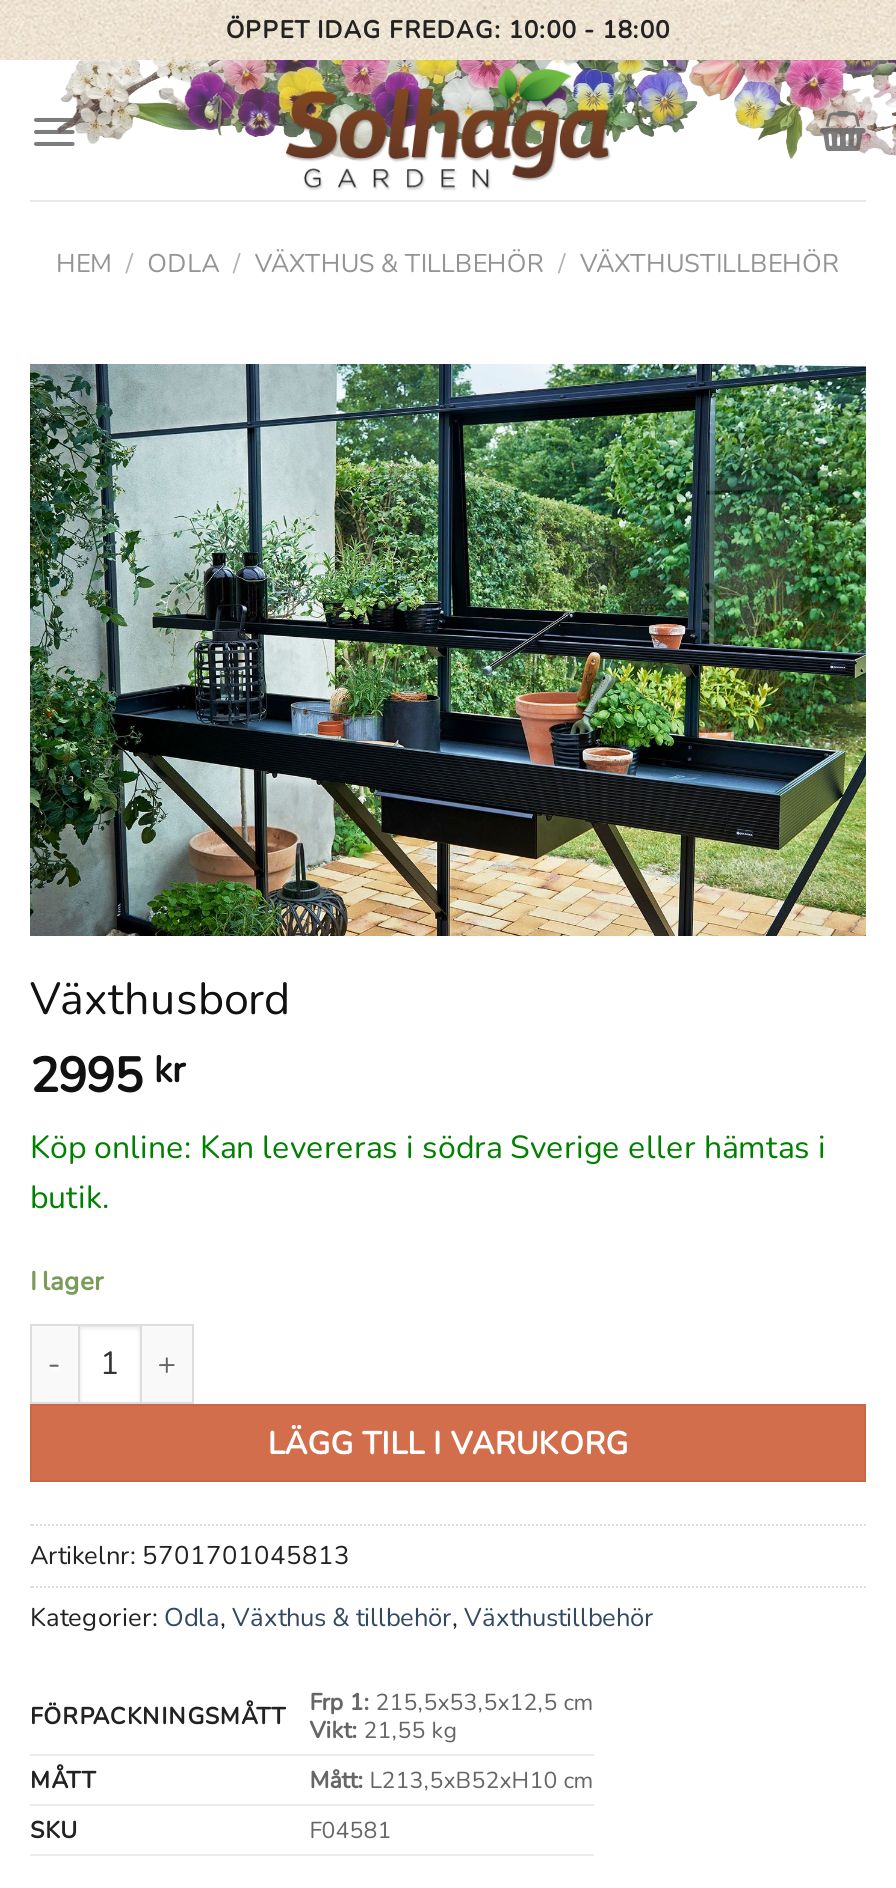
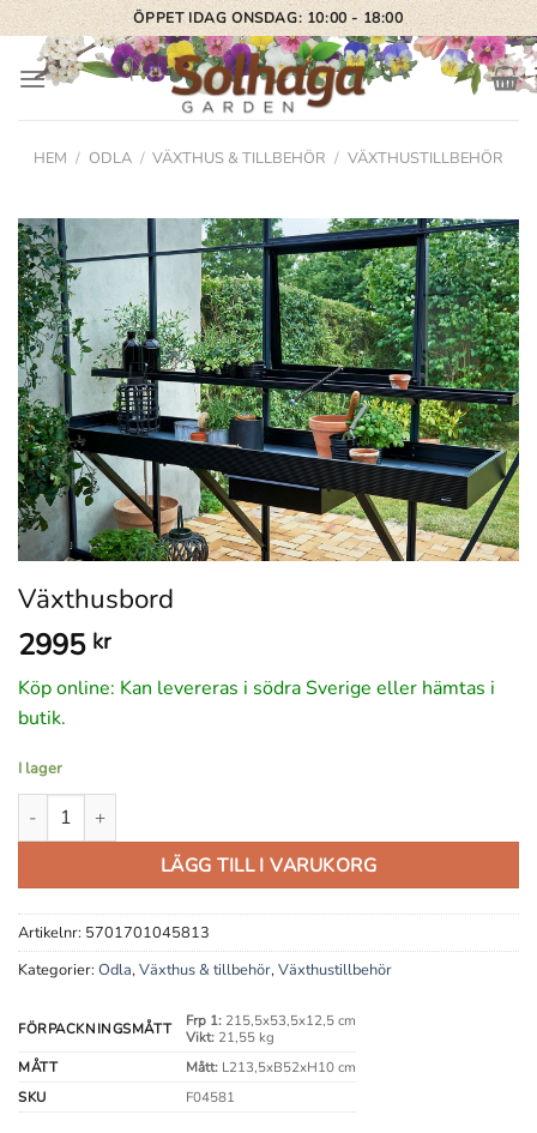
[226,14,670,46] ÖPPET IDAG FREDAG: 10:00 - 18:00 -> [134,8,403,28] ÖPPET IDAG ONSDAG: 10:00 - 18:00

